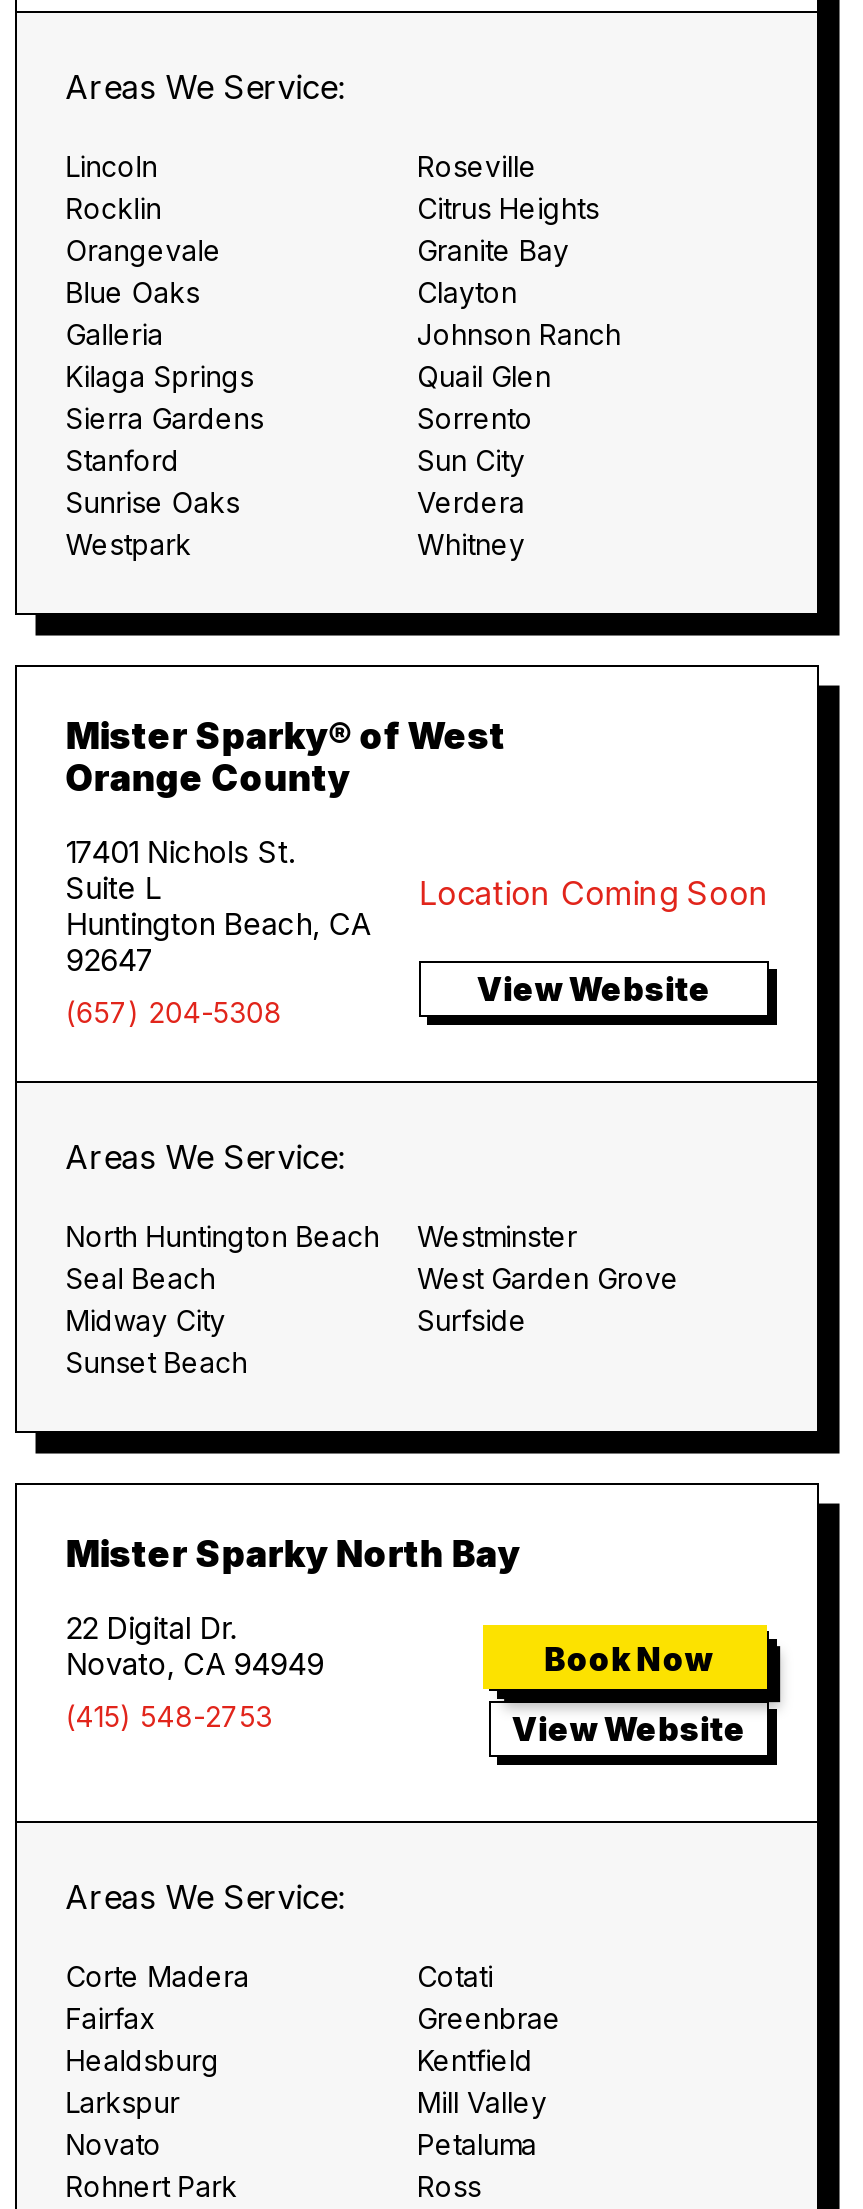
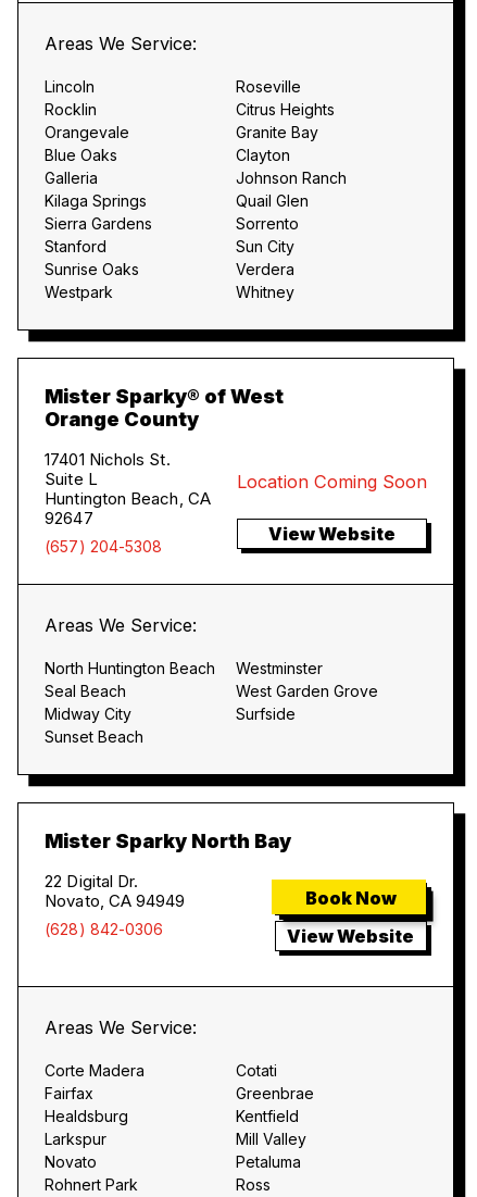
[65,1700,272,1734] (415) 548-2753 -> [45,920,163,939] (628) 842-0306

